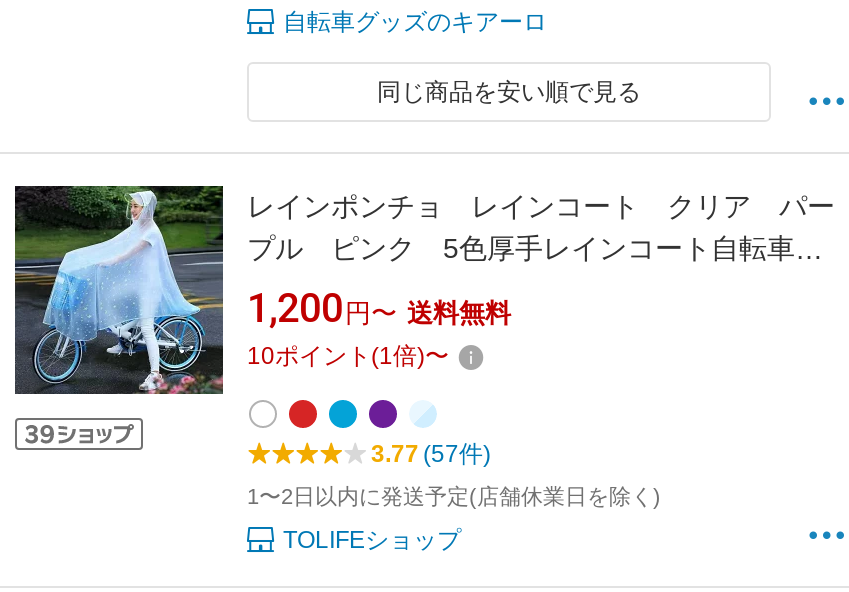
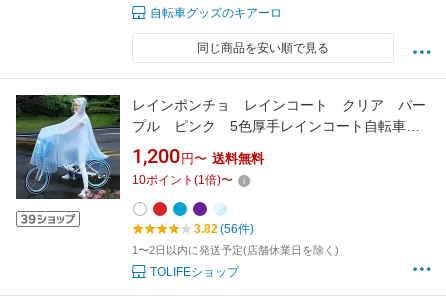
[371,441,491,469] 3.77 (57件) -> [194,222,254,236] 3.82 (56件)

